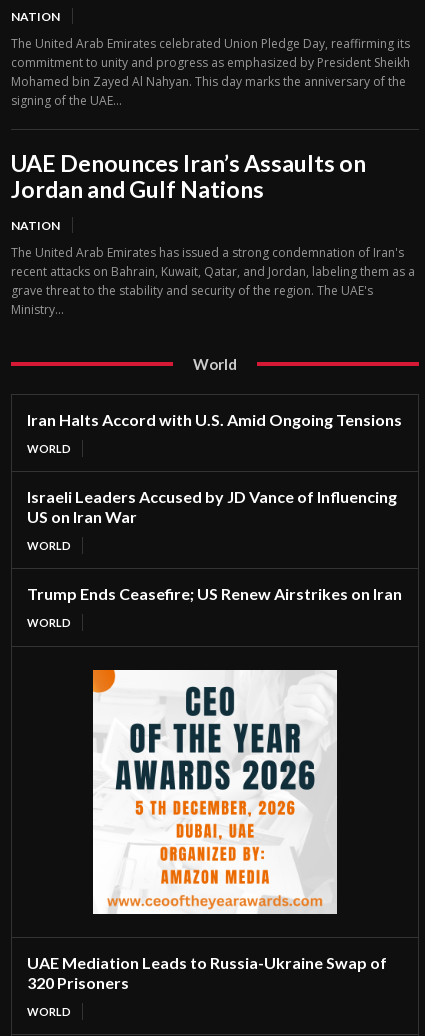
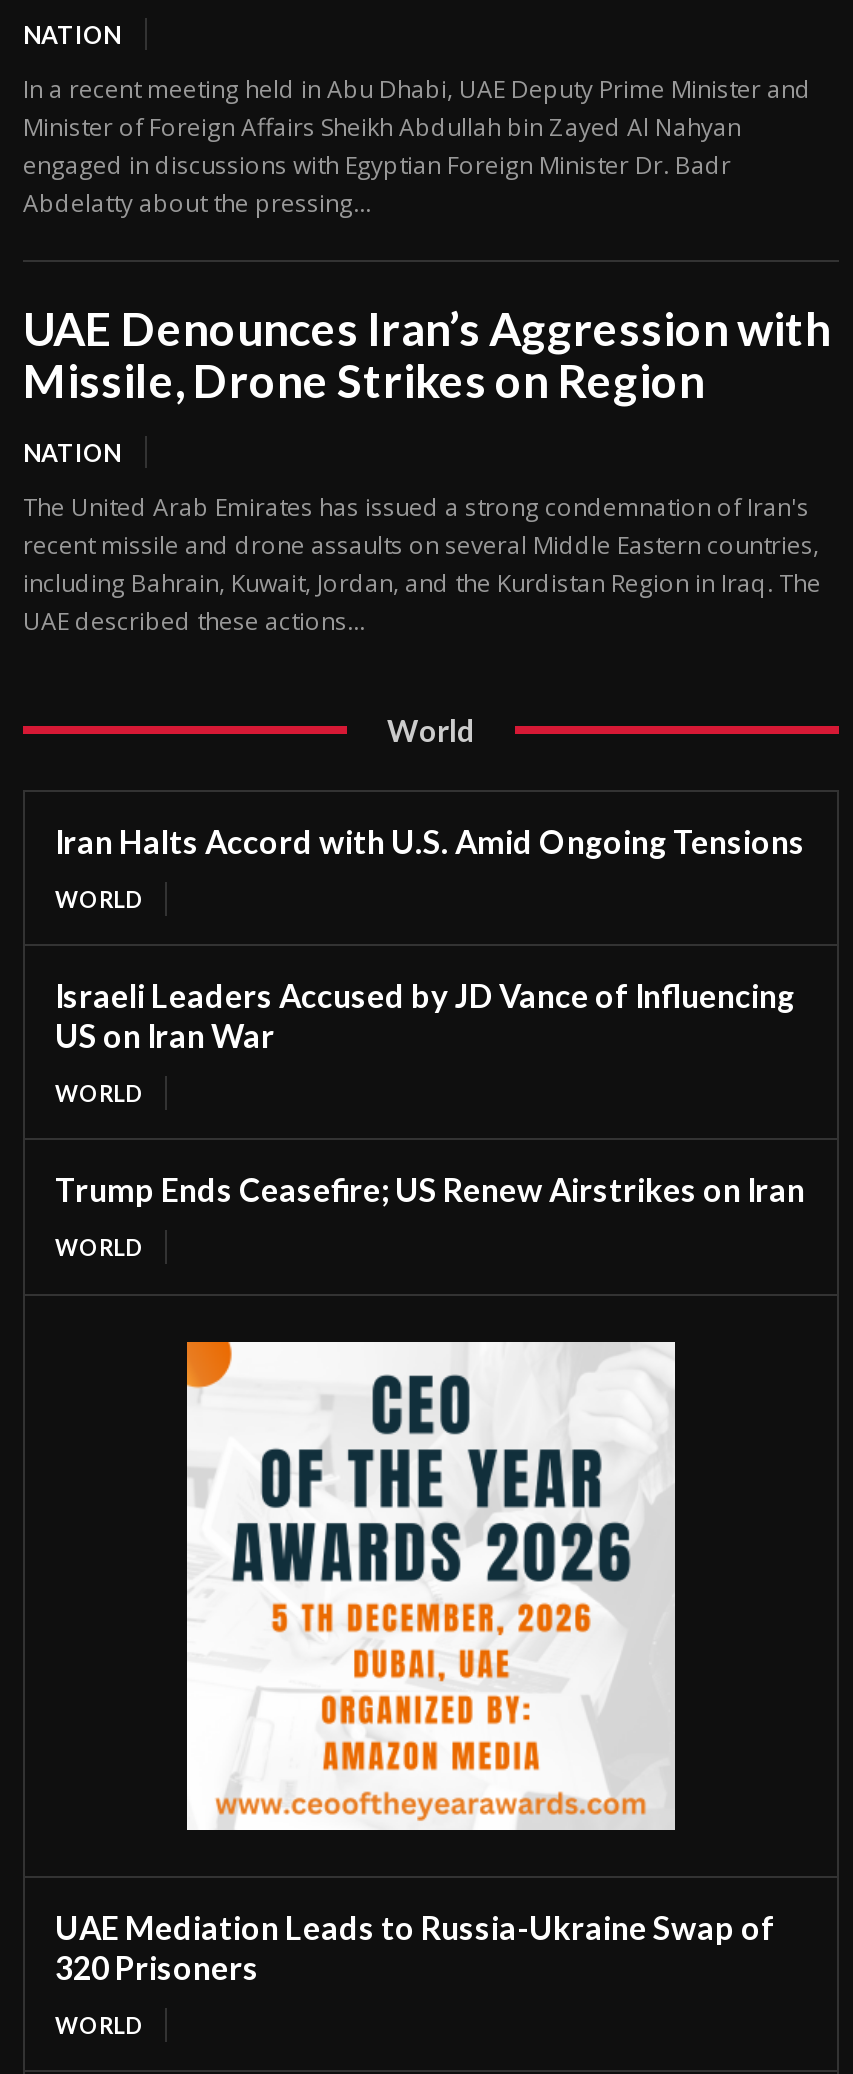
[11,35,410,109] The United Arab Emirates celebrated Union Pledge Day, reaffirming its | commitment to unity and progress as emphasized by President Sheikh | Mohamed bin Zayed Al Nahyan. This day marks the anniversary of the | signing of the UAE... -> [23,72,811,220] In a recent meeting held in Abu Dhabi, UAE Deputy Prime Minister and | Minister of Foreign Affairs Sheikh Abdullah bin Zayed Al Nahyan | engaged in discussions with Egyptian Foreign Minister Dr. Badr | Abdelatty about the pressing...
[11,149,366,203] UAE Denounces Iran’s Assaults on | Jordan and Gulf Nations -> [23,300,831,408] UAE Denounces Iran’s Aggression with | Missile, Drone Strikes on Region
[11,263,415,318] recent attacks on Bahrain, Kuwait, Qatar, and Jordan, labeling them as a | grave threat to the stability and security of the region. The UAE's | Ministry... -> [23,528,821,638] recent missile and drone assaults on several Middle Eastern countries, | including Bahrain, Kuwait, Jordan, and the Kurdistan Region in Iraq. The | UAE described these actions...

